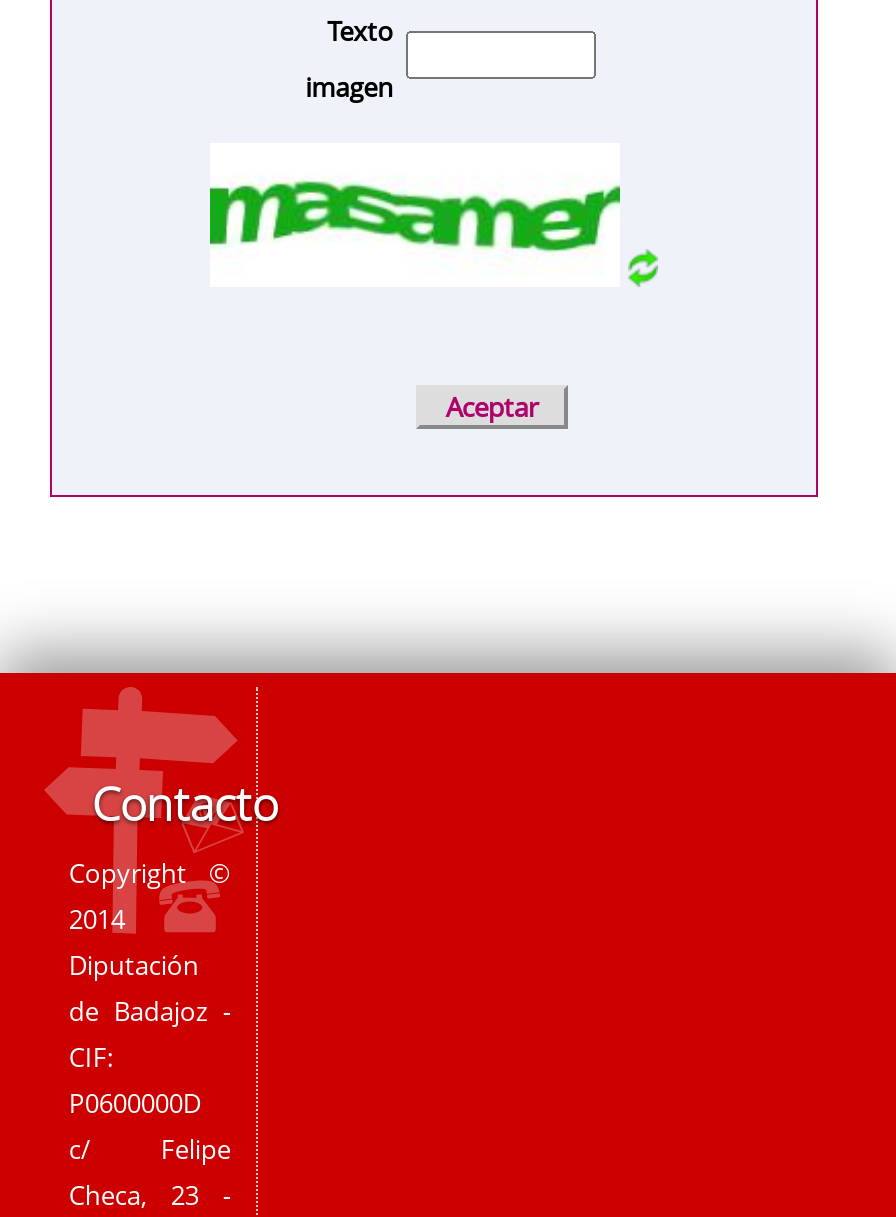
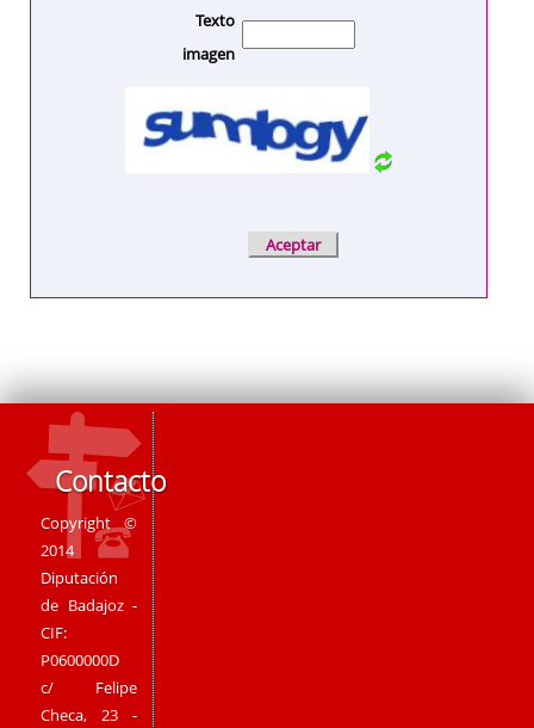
[208,179,622,269] [image] -> [125,109,370,164] [image]

